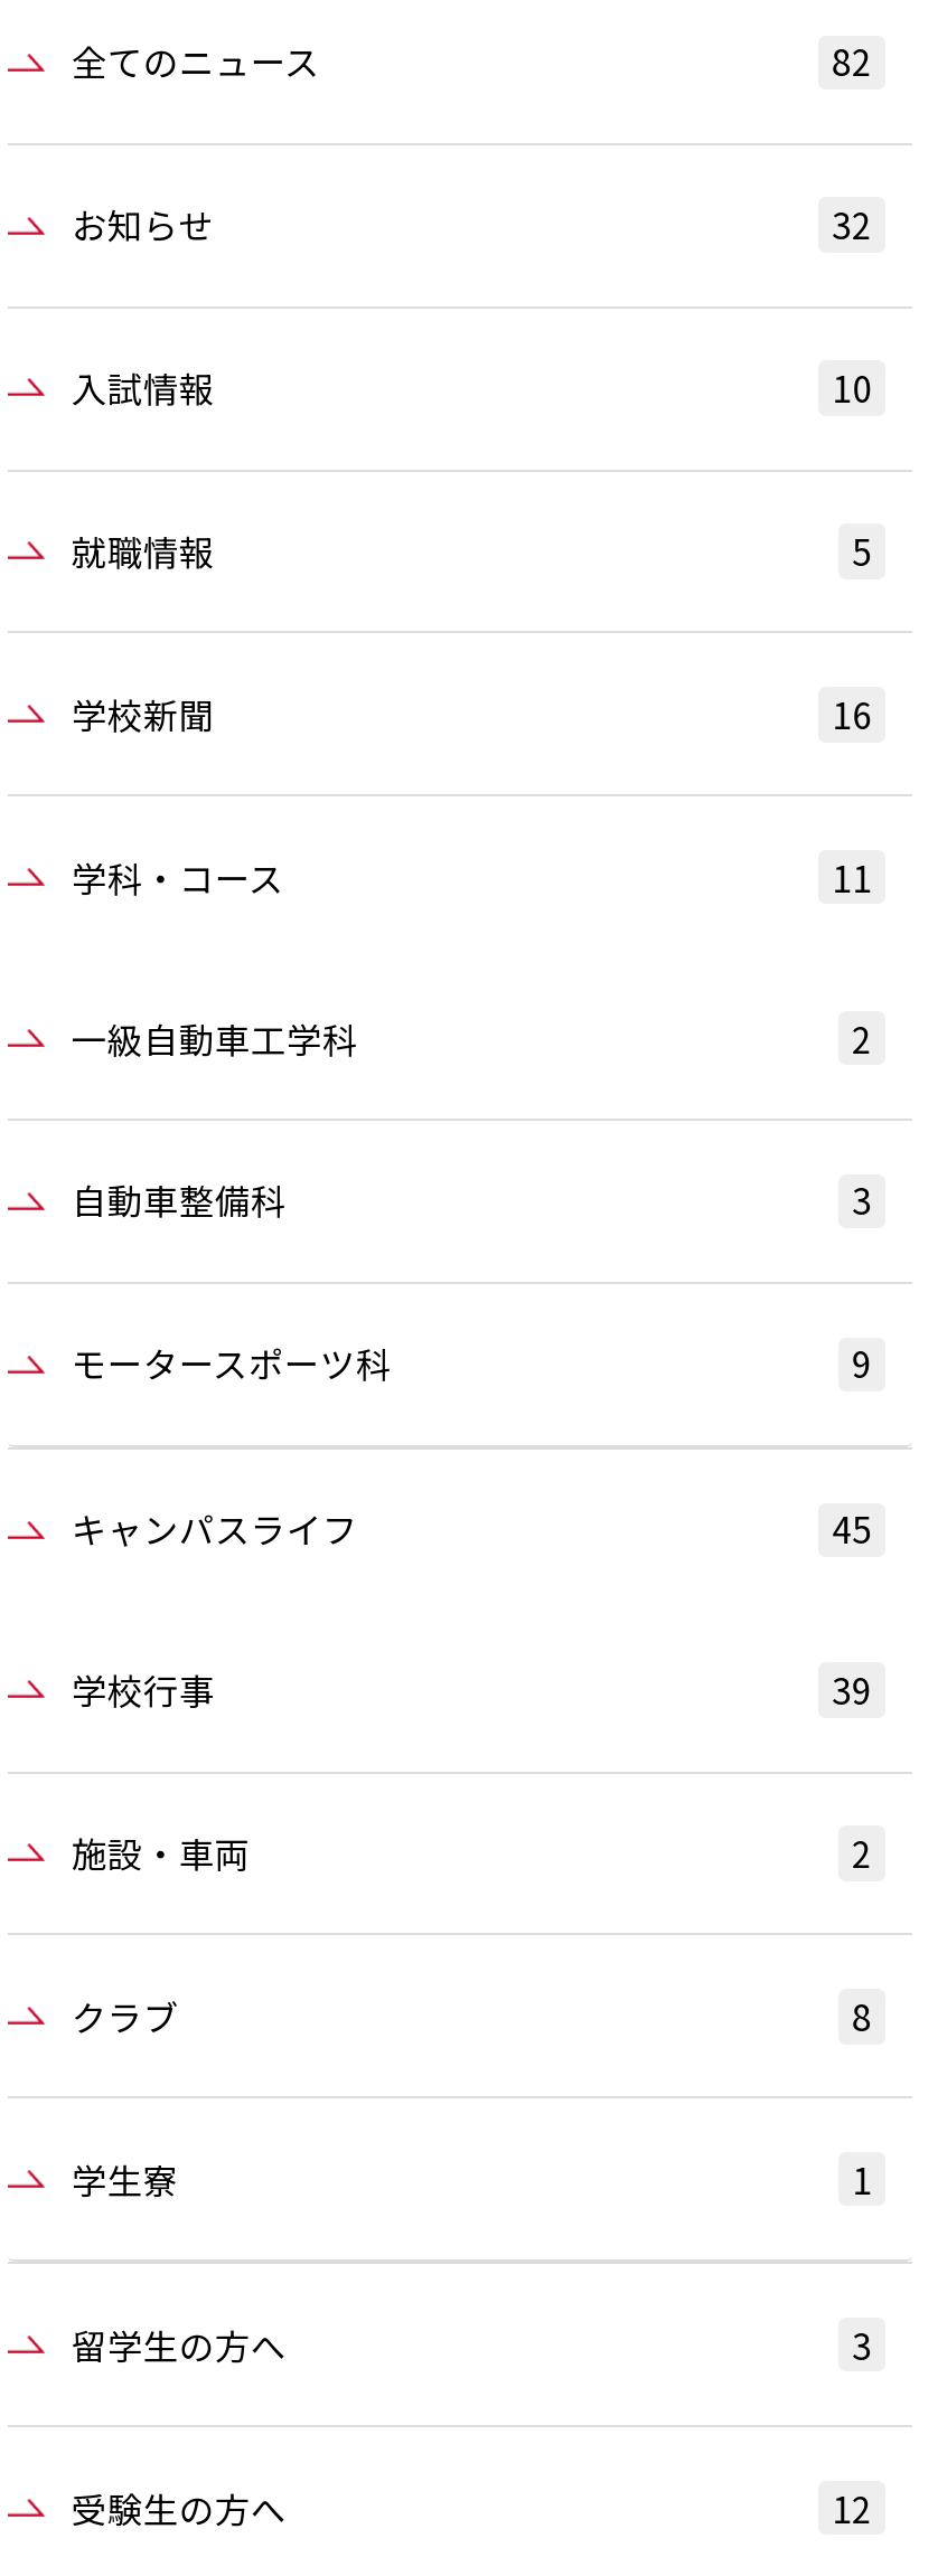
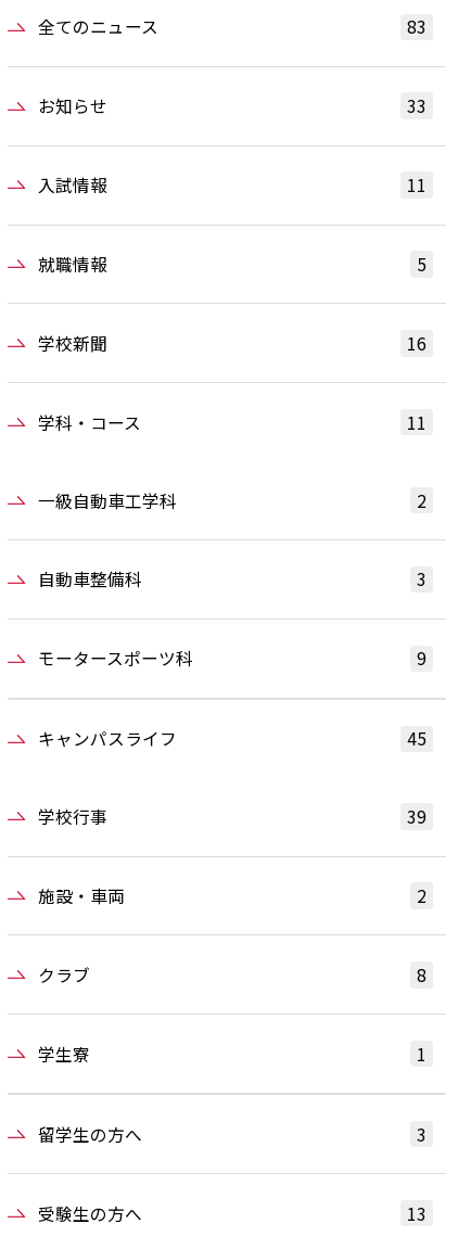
[832,37,872,88] 82 -> [407,15,427,39] 83
[832,200,872,251] 32 -> [407,94,427,118] 33
[832,363,872,414] 10 -> [407,173,427,198] 11
[832,2482,872,2534] 12 -> [407,1201,427,1226] 13

